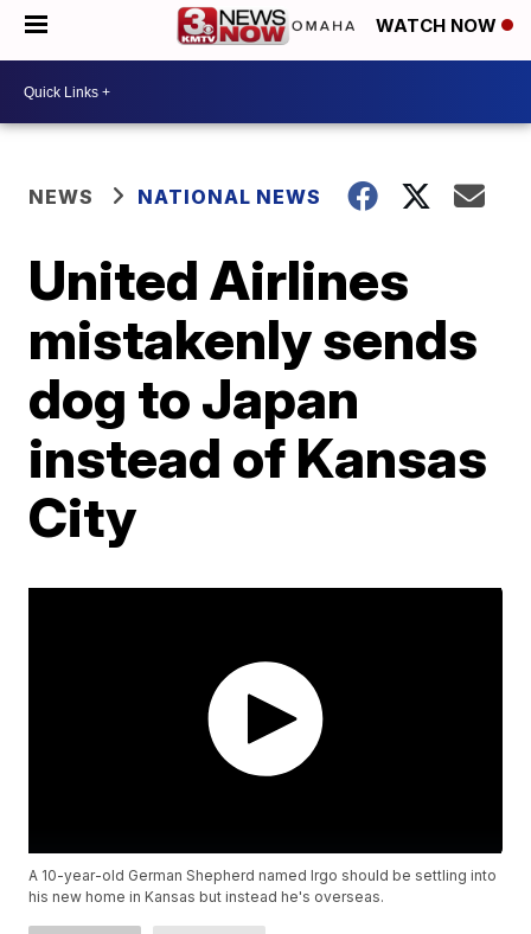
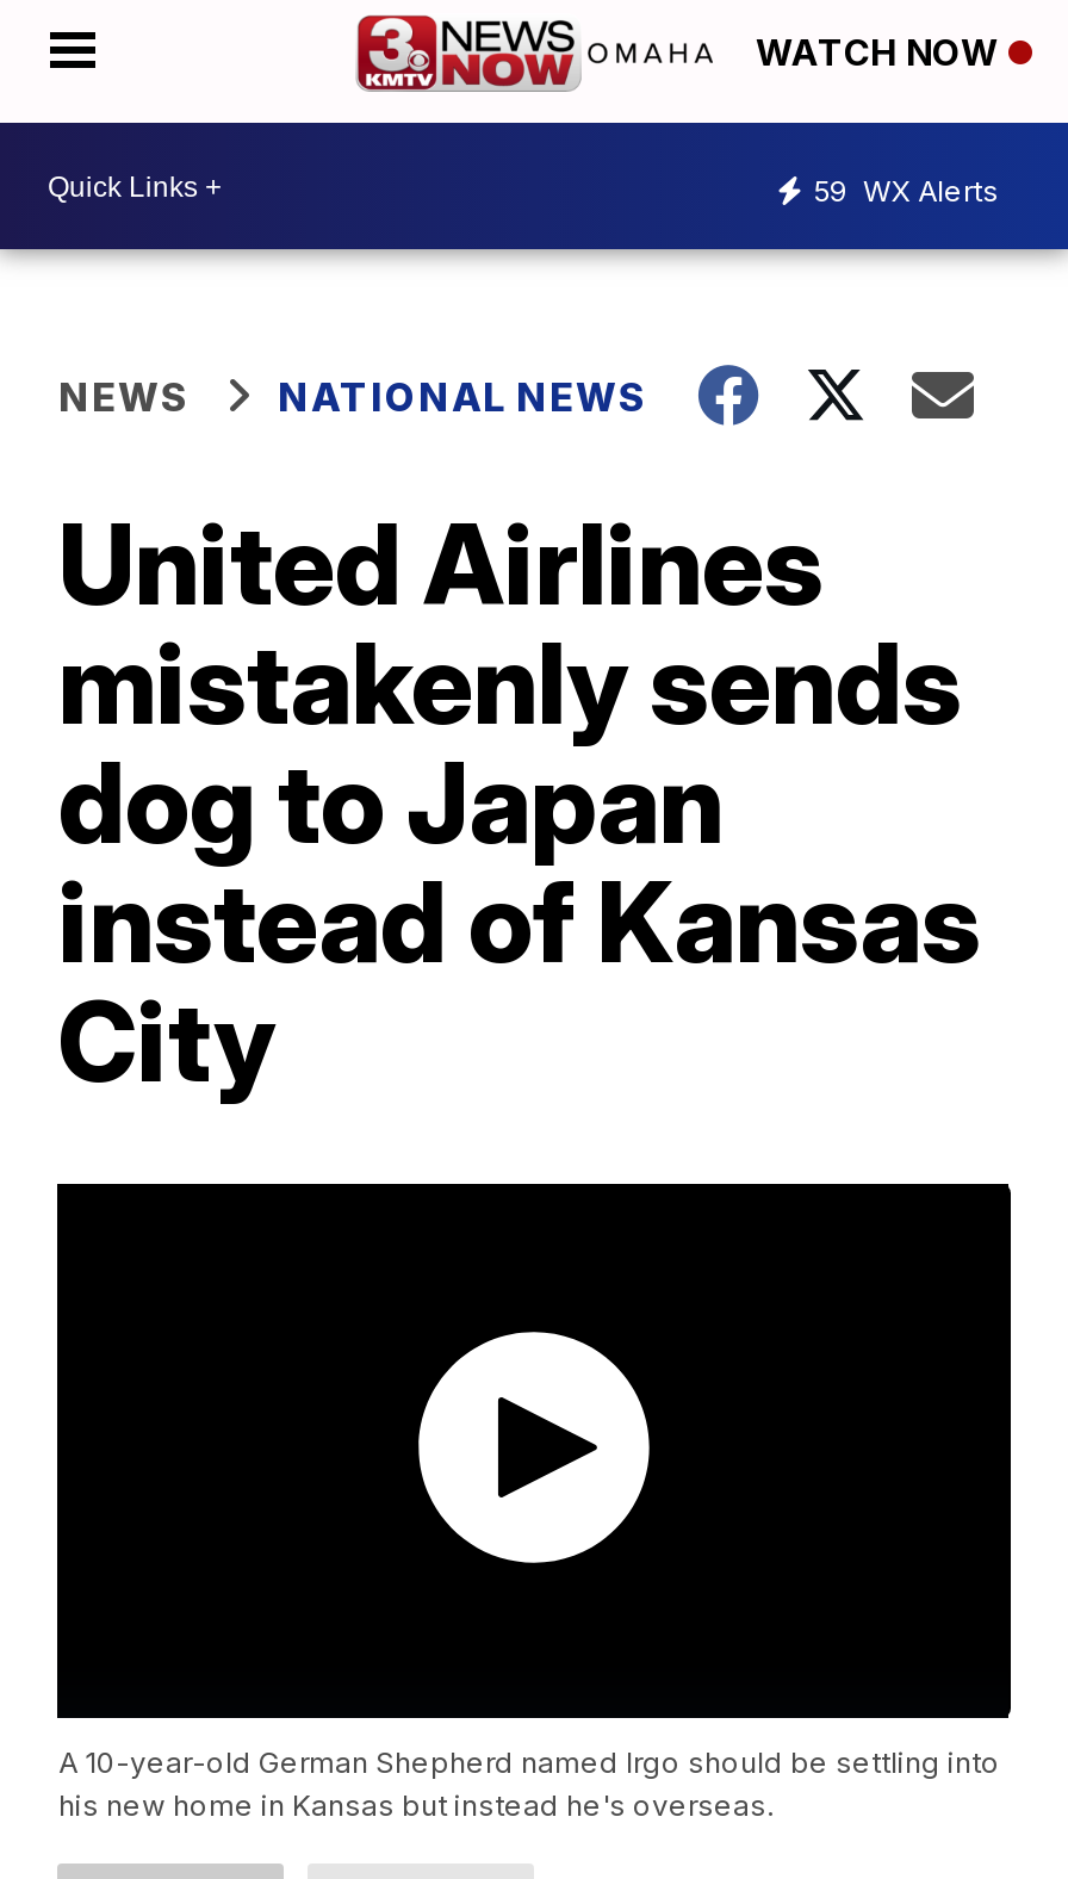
none -> [813,172,999,207] 59 WX Alerts

